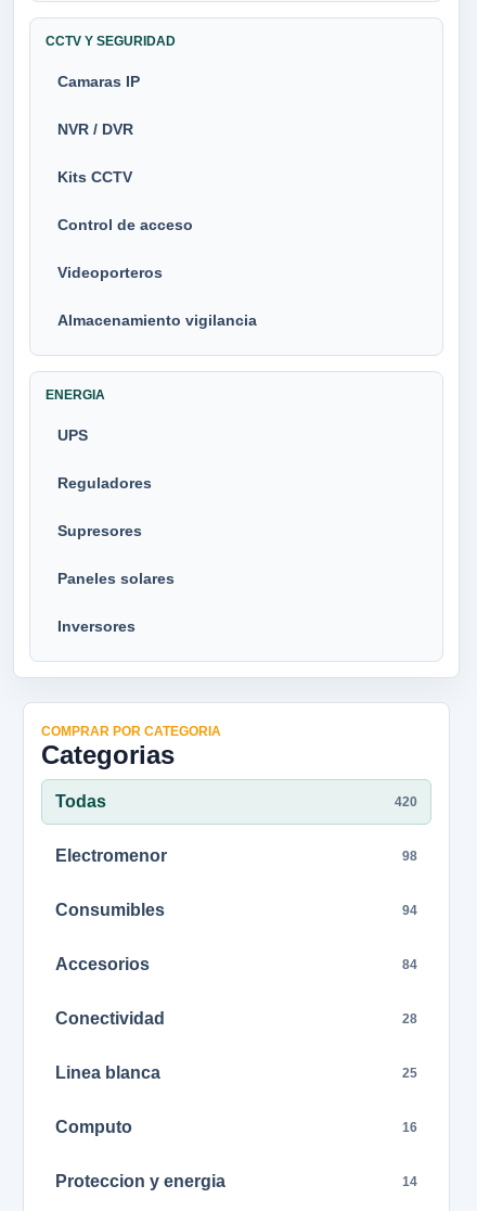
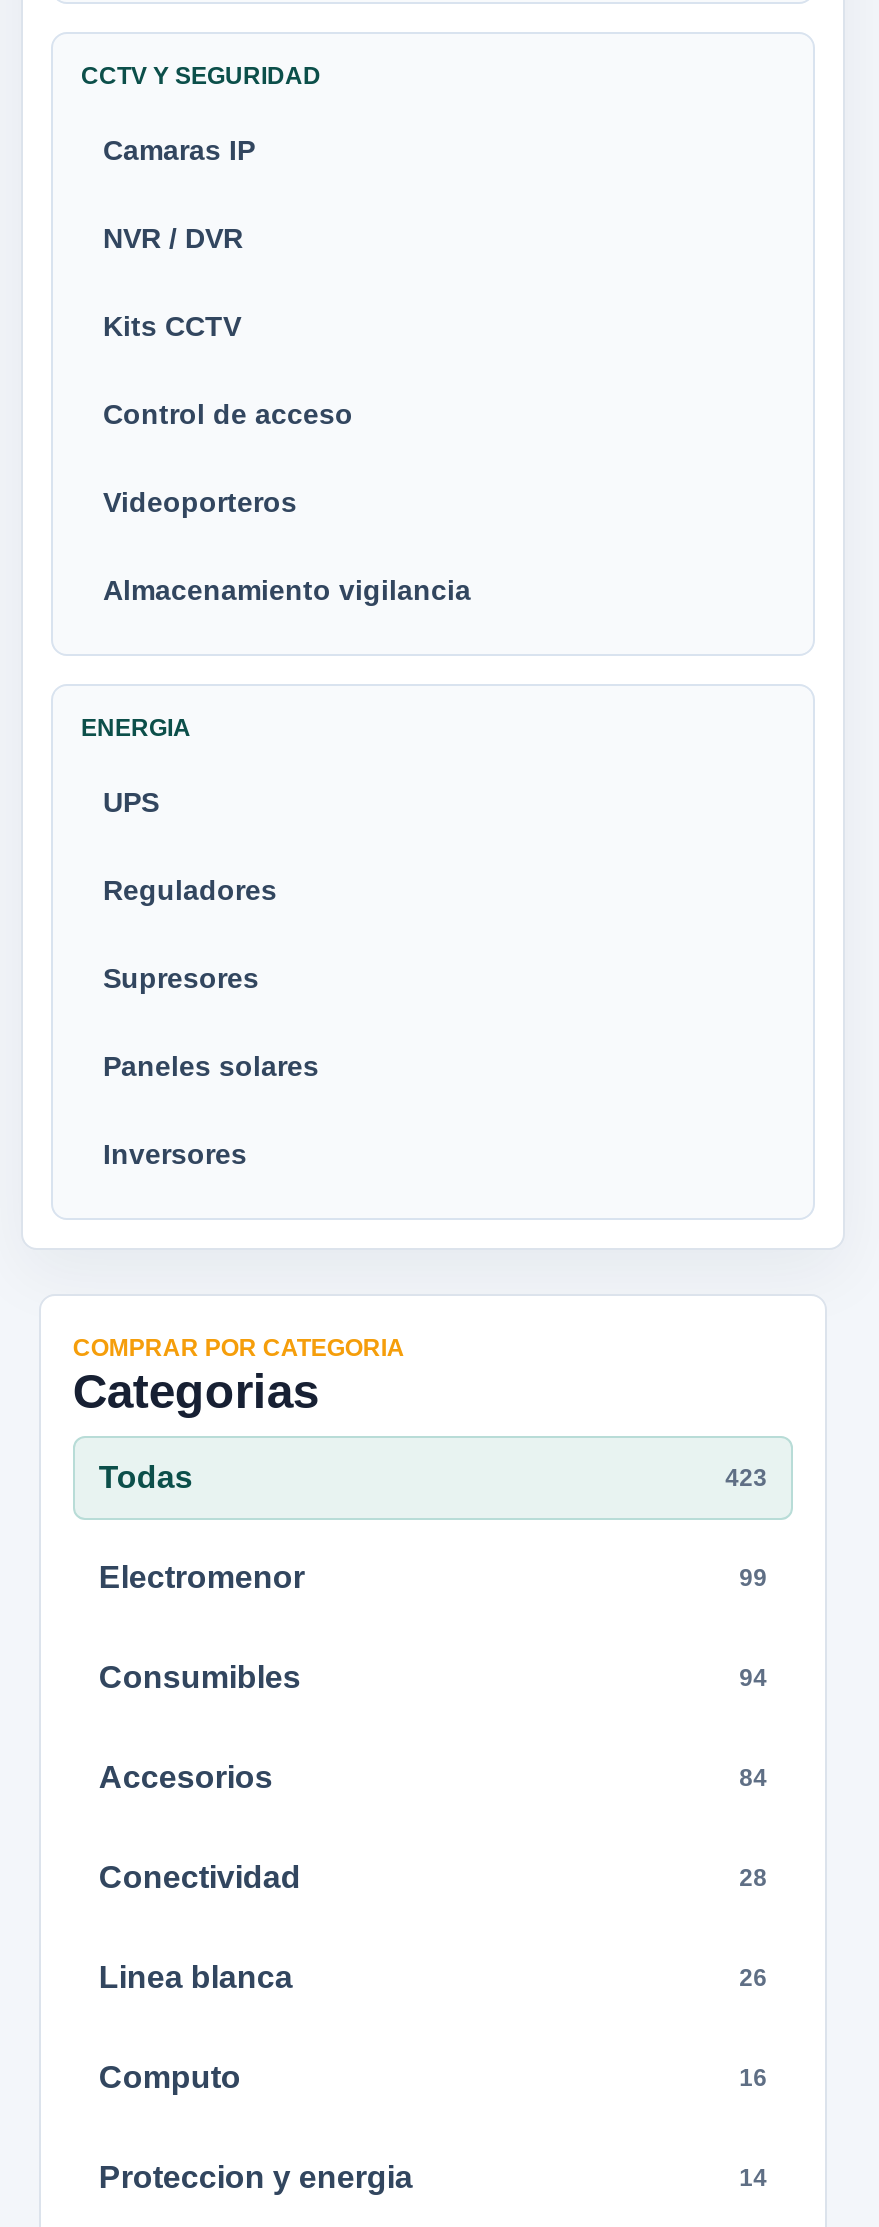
[395,794,417,810] 420 -> [725,1464,767,1492] 423
[402,849,417,864] 98 -> [739,1564,767,1592] 99
[402,1066,417,1081] 25 -> [739,1964,767,1992] 26

